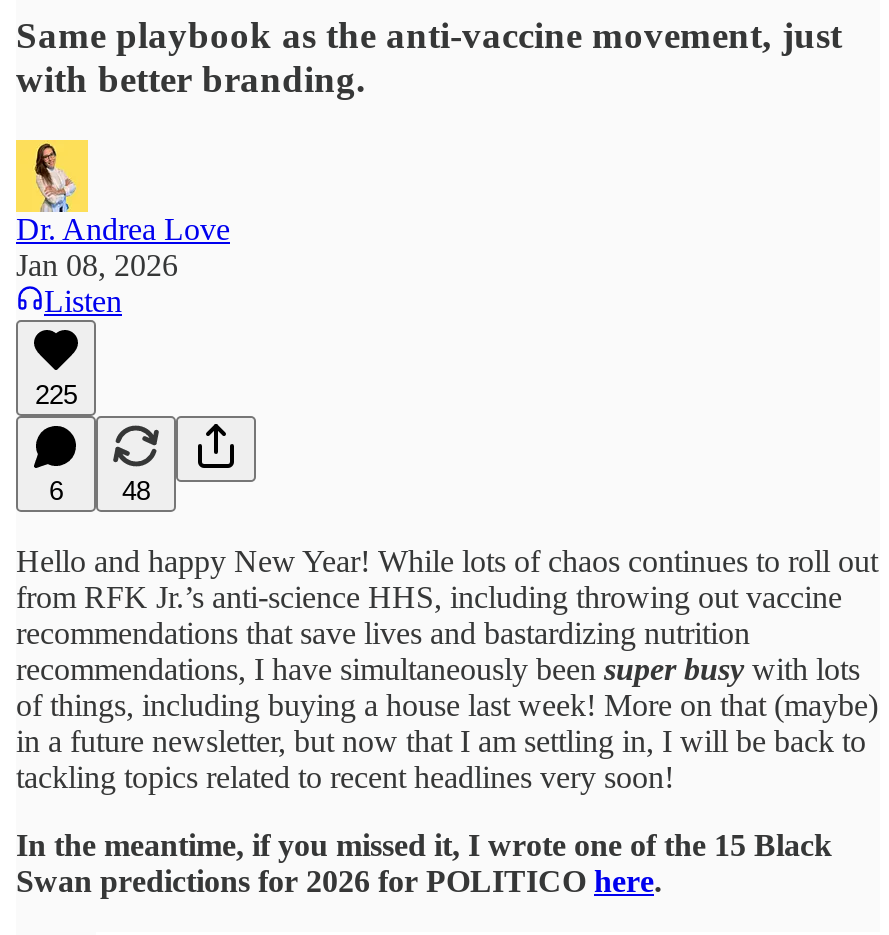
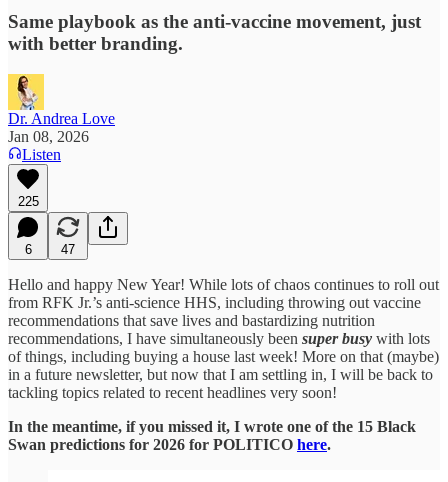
[49,475,150,505] 6 48 -> [24,241,75,256] 6 47

